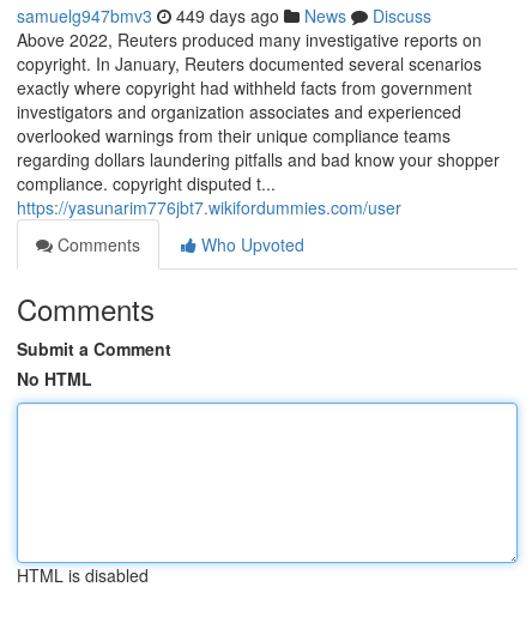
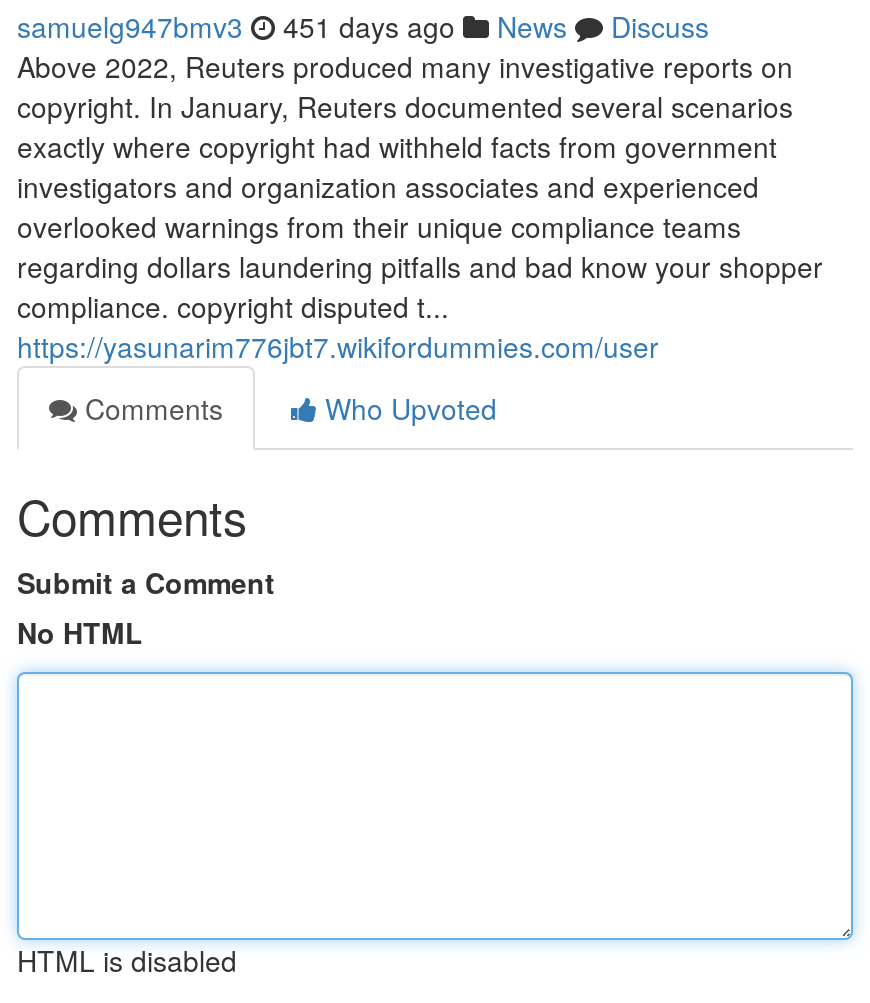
[17,4,431,28] samuelg947bmv3 449 days ago News Discuss -> [17,6,709,46] samuelg947bmv3 451 days ago News Discuss

